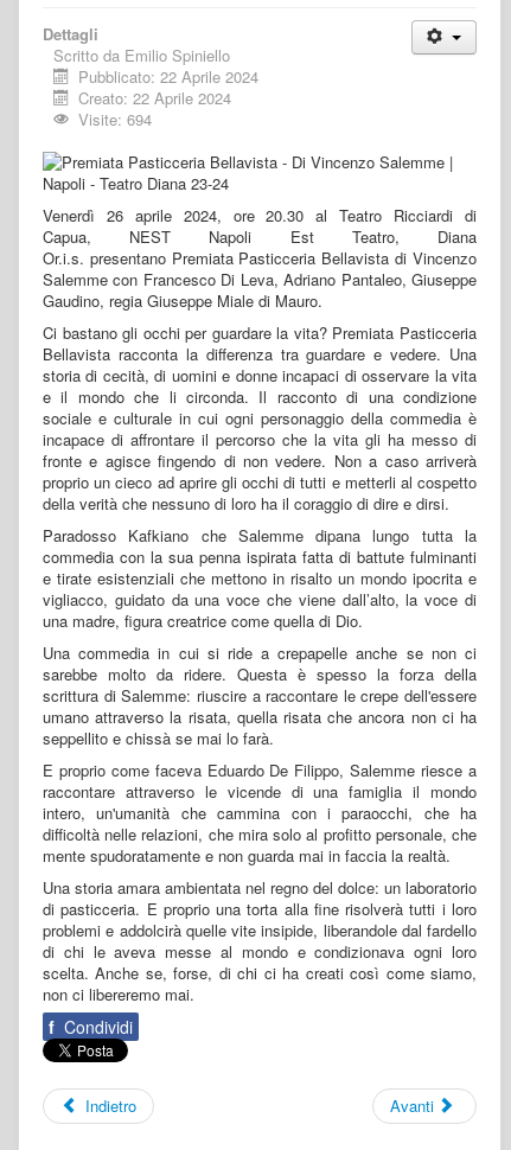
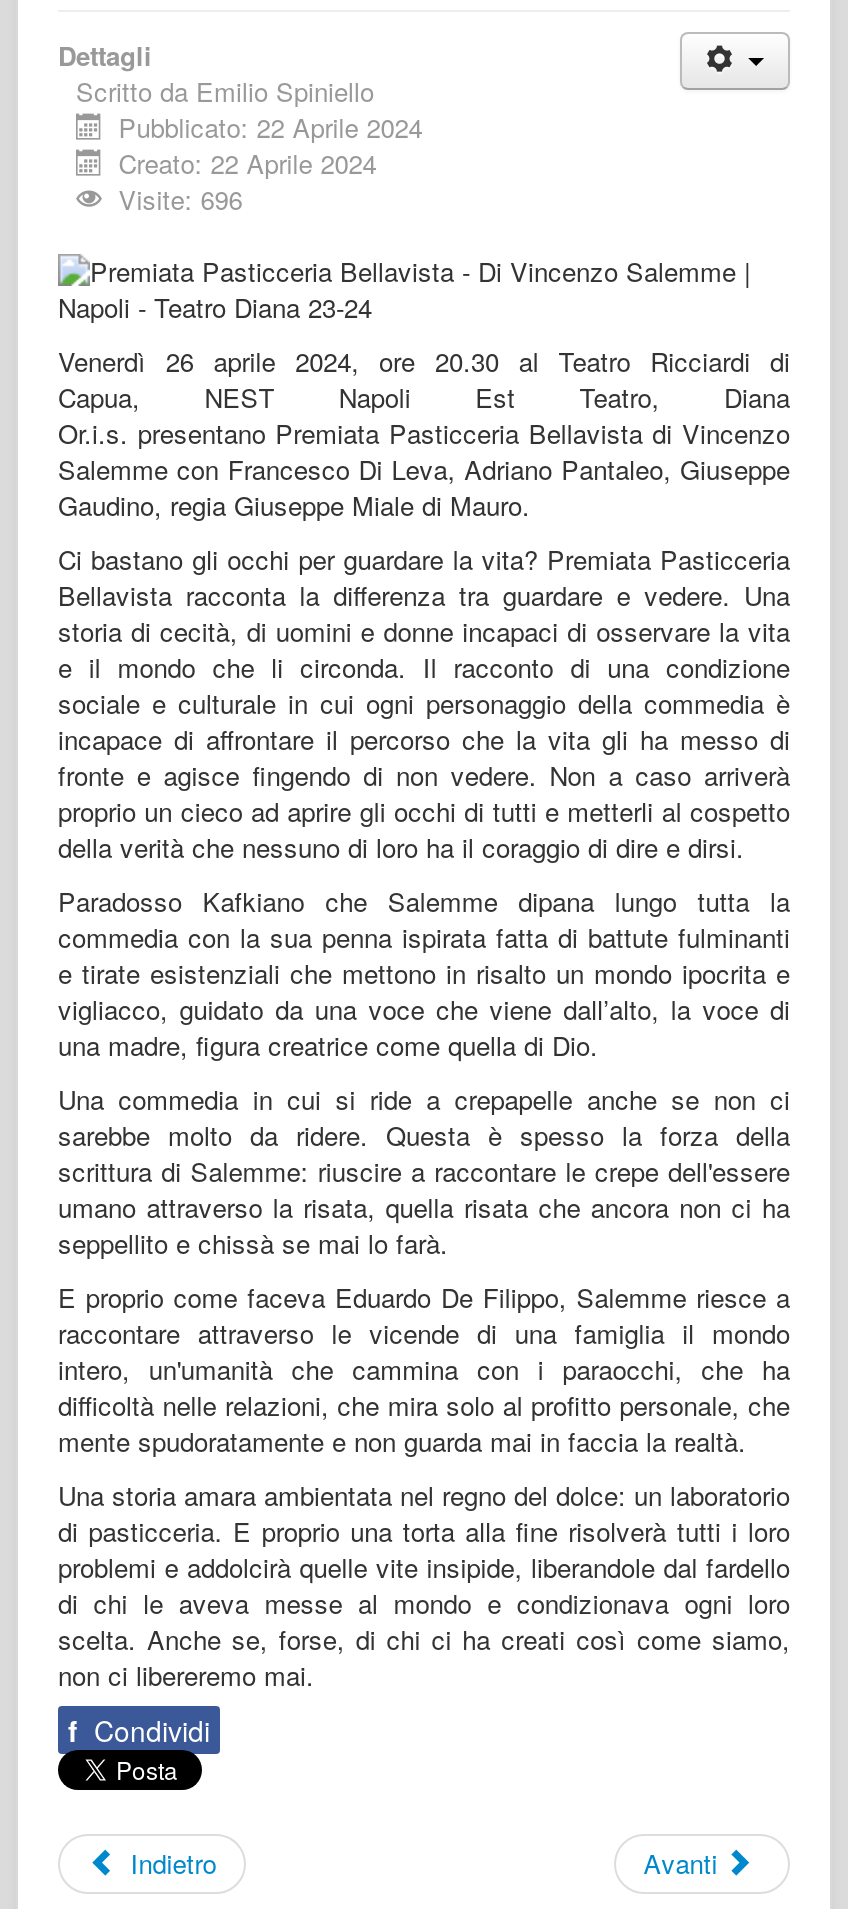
[78,108,152,130] Visite: 694 -> [118,180,242,218] Visite: 696

